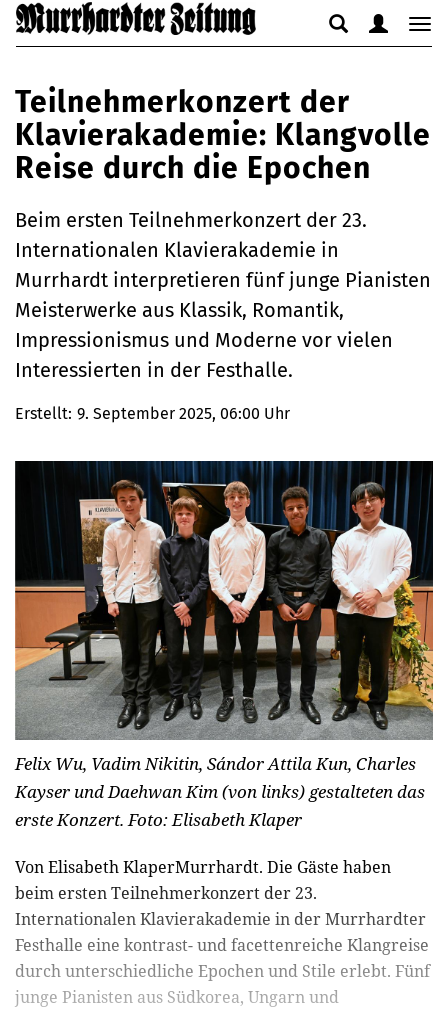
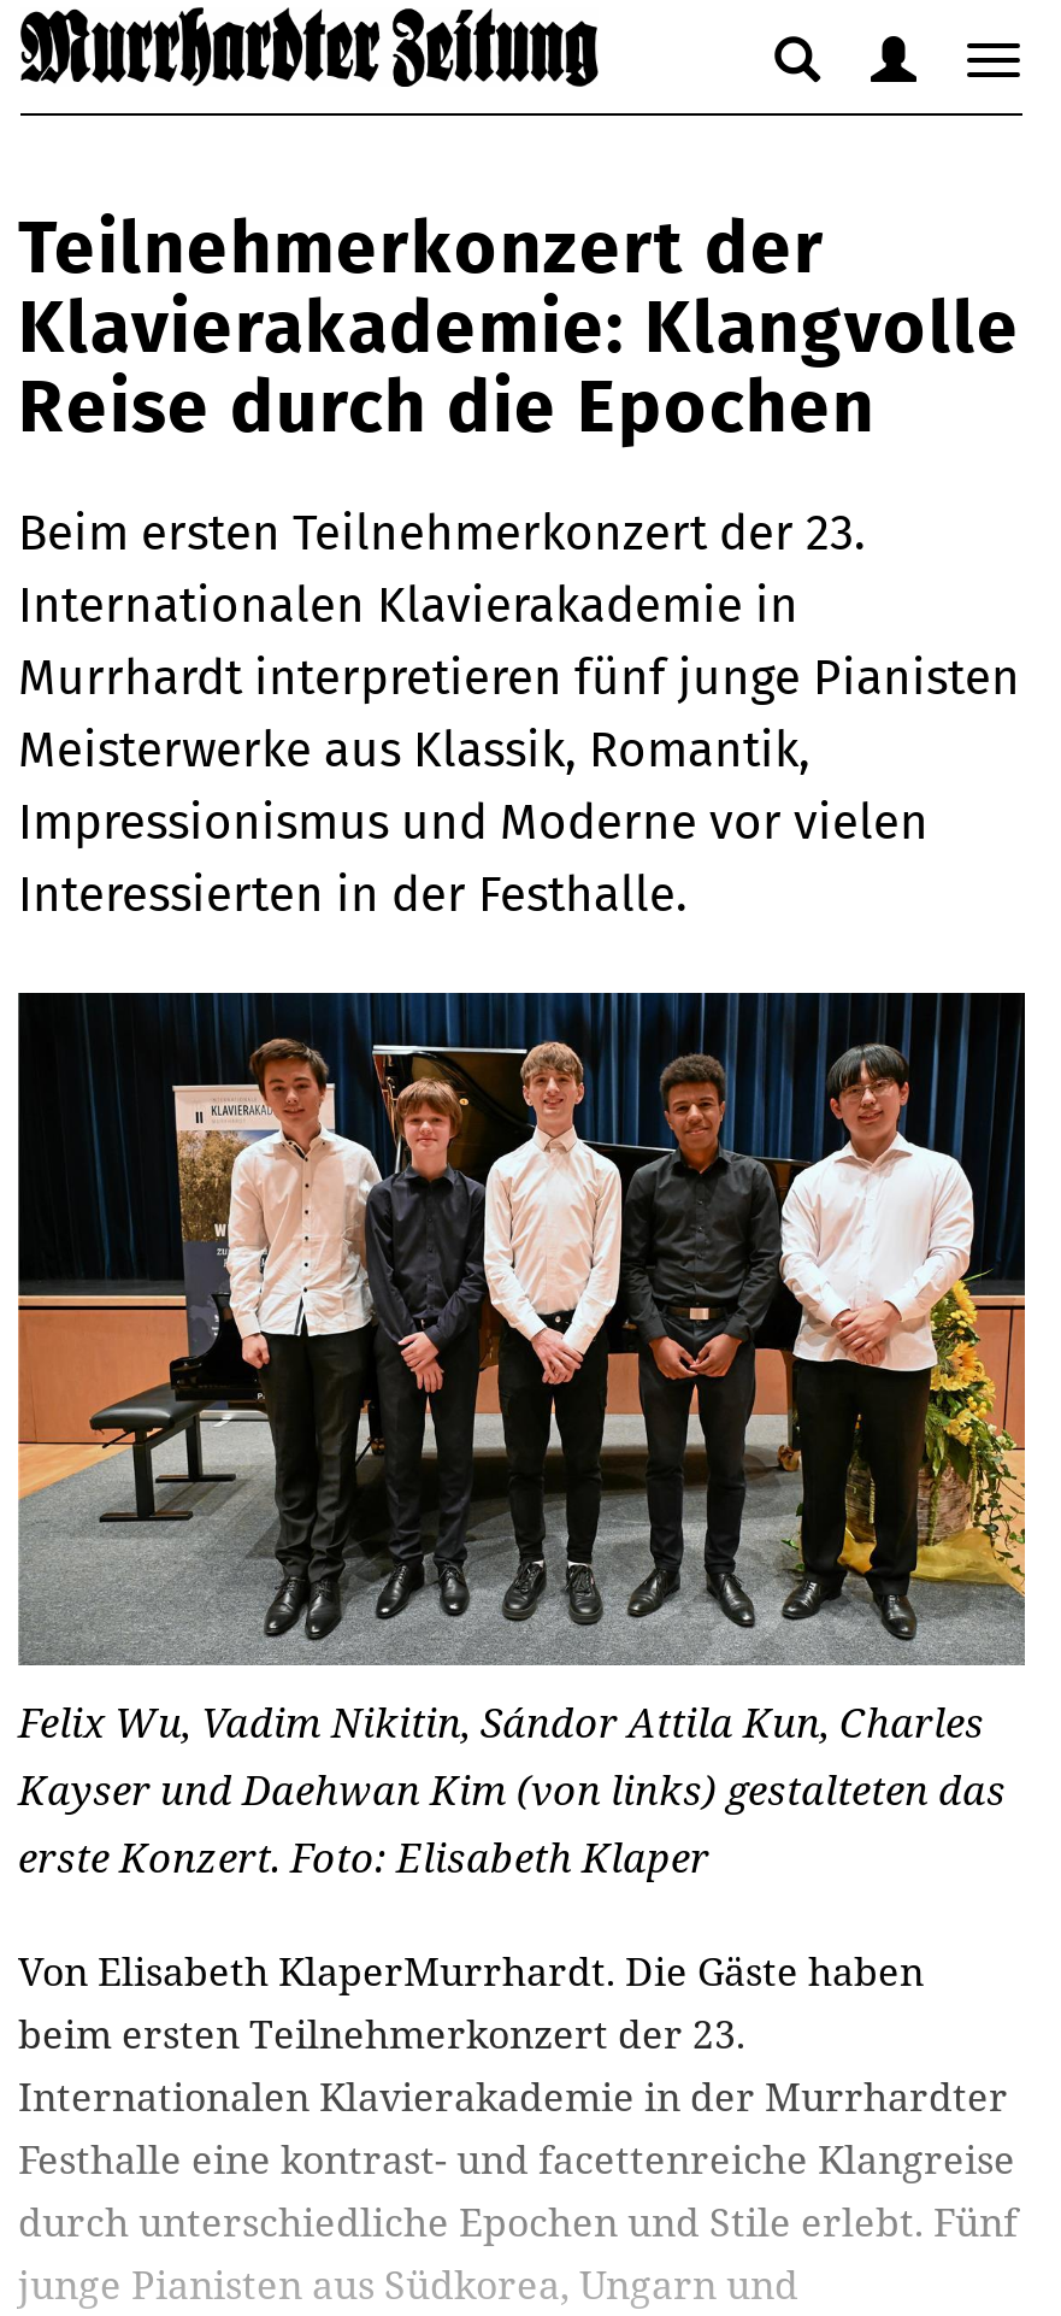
[15,404,290,423] Erstellt: 9. September 2025, 06:00 Uhr -> none

